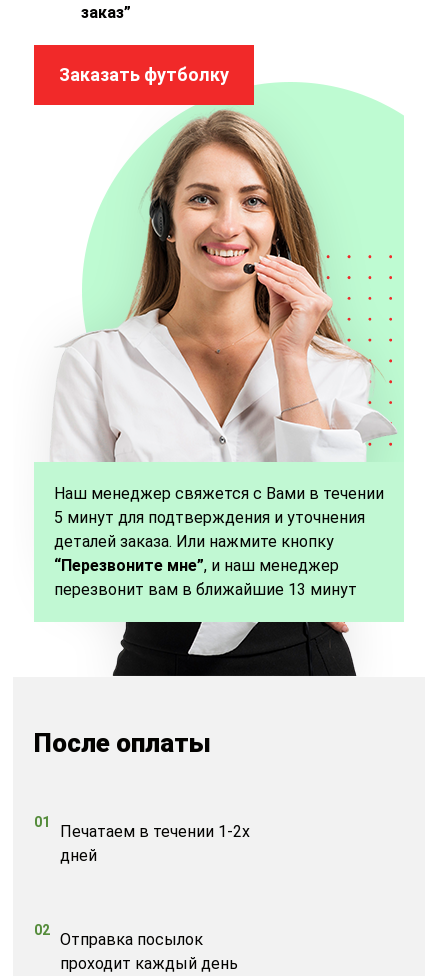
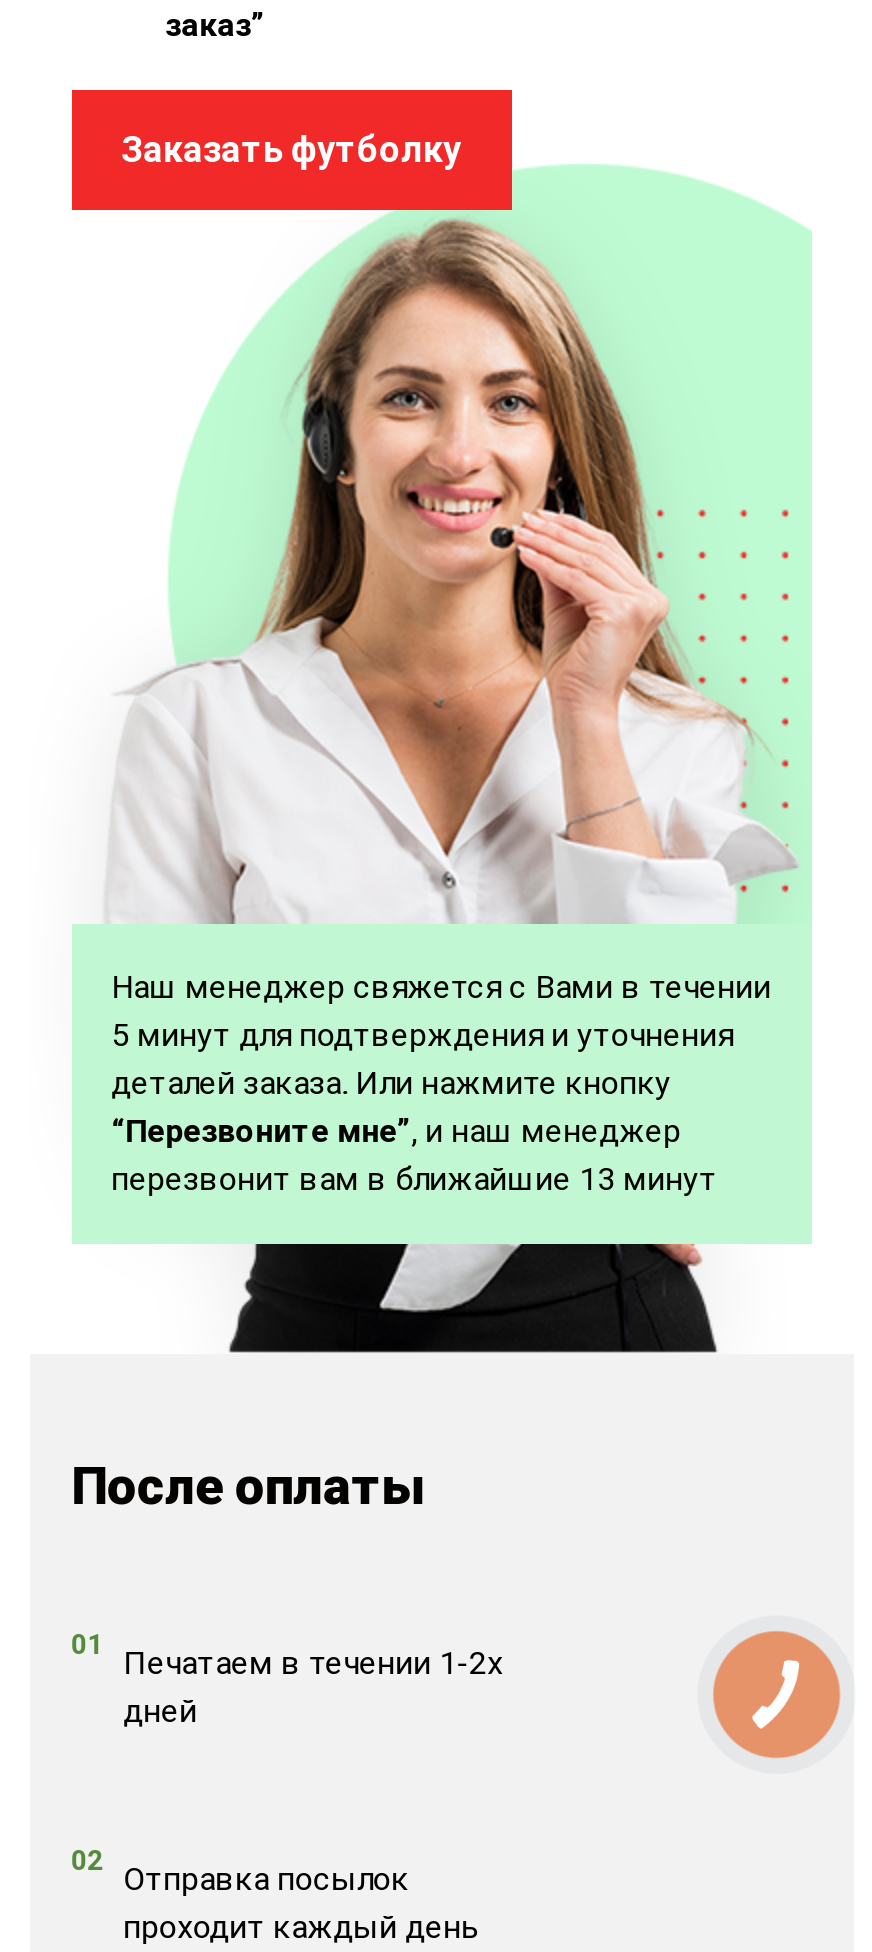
none -> [712,1630,842,1760] [image]

